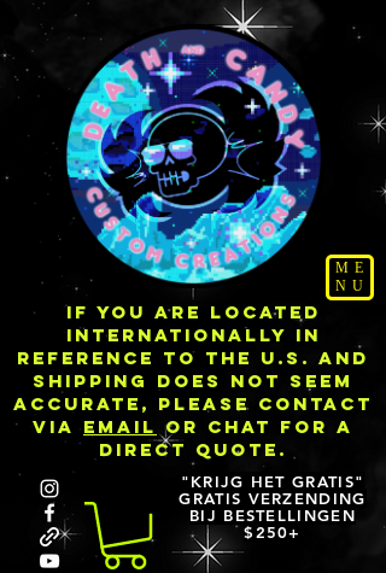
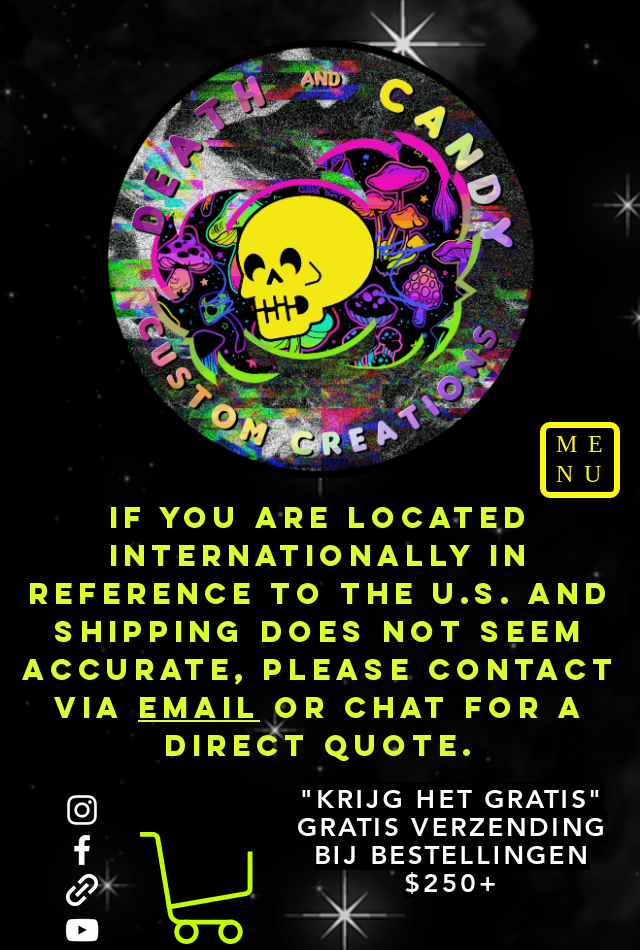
[65,29,321,285] [image] -> [106,46,532,470] [image]

